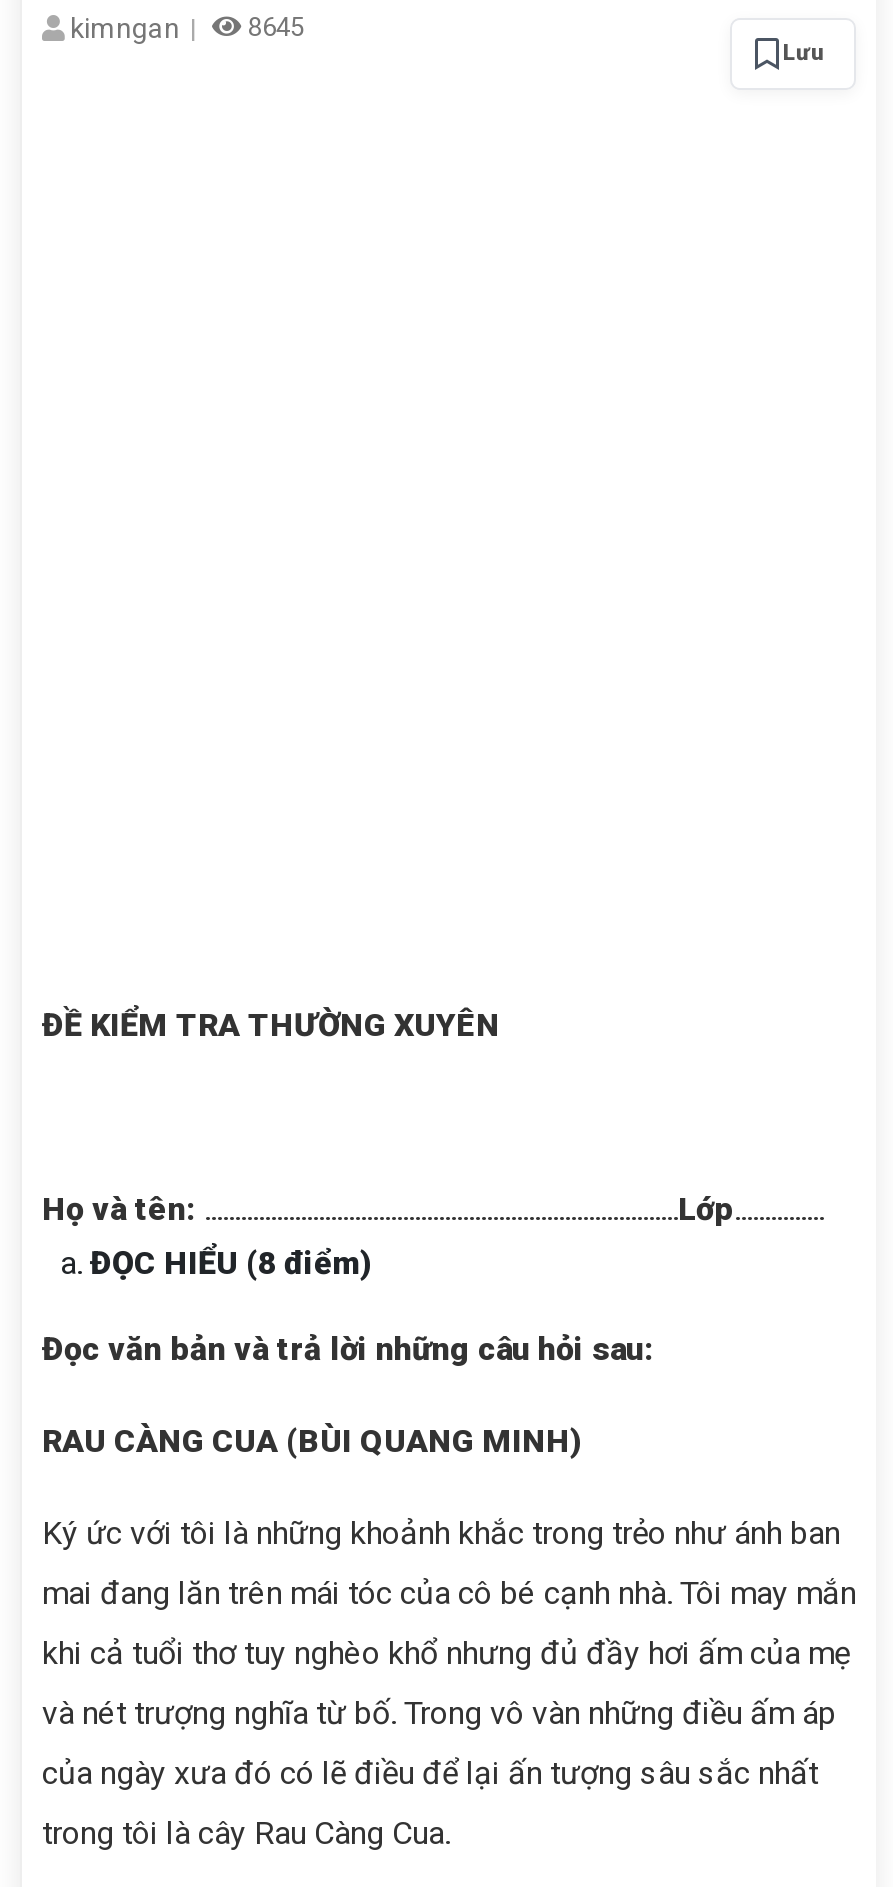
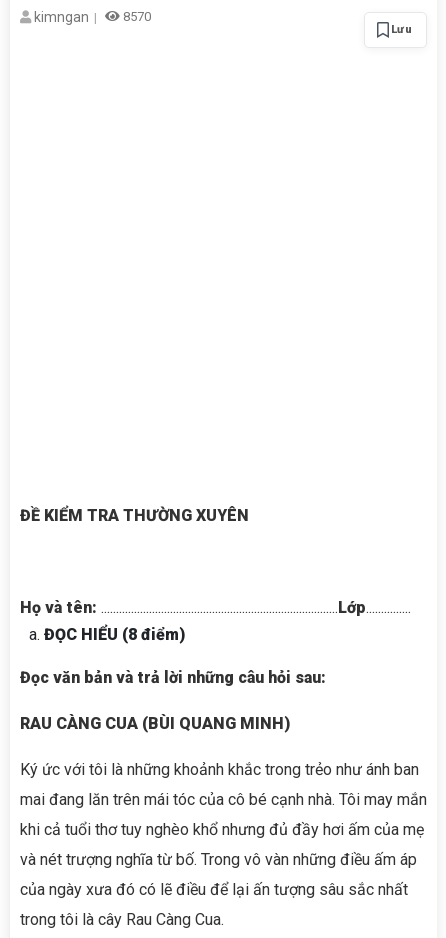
[242,12,304,42] 8645 -> [120,9,151,24] 8570

